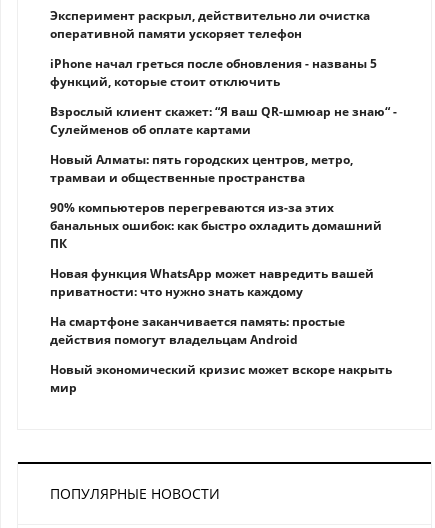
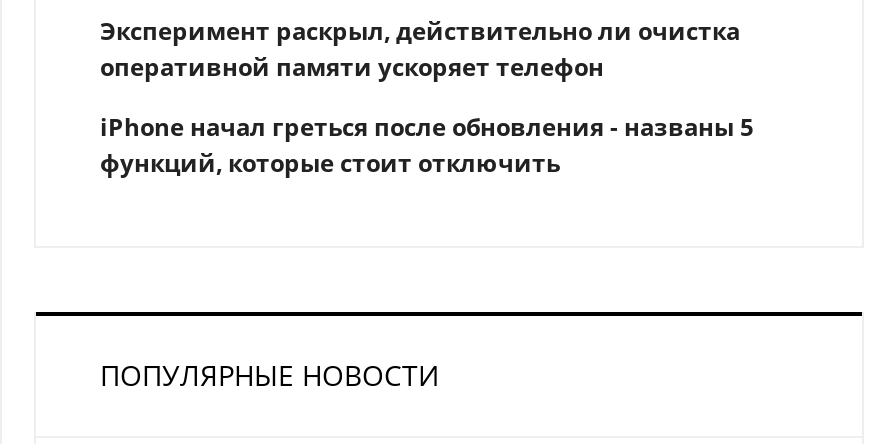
[50,103,397,396] Взрослый клиент скажет: “Я ваш QR-шмюар не знаю“ - | Сулейменов об оплате картами | Новый Алматы: пять городских центров, метро, | трамваи и общественные пространства | 90% компьютеров перегреваются из-за этих | банальных ошибок: как быстро охладить домашний | ПК | Новая функция WhatsApp может навредить вашей | приватности: что нужно знать каждому | На смартфоне заканчивается память: простые | действия помогут владельцам Android | Новый экономический кризис может вскоре накрыть | мир -> none

